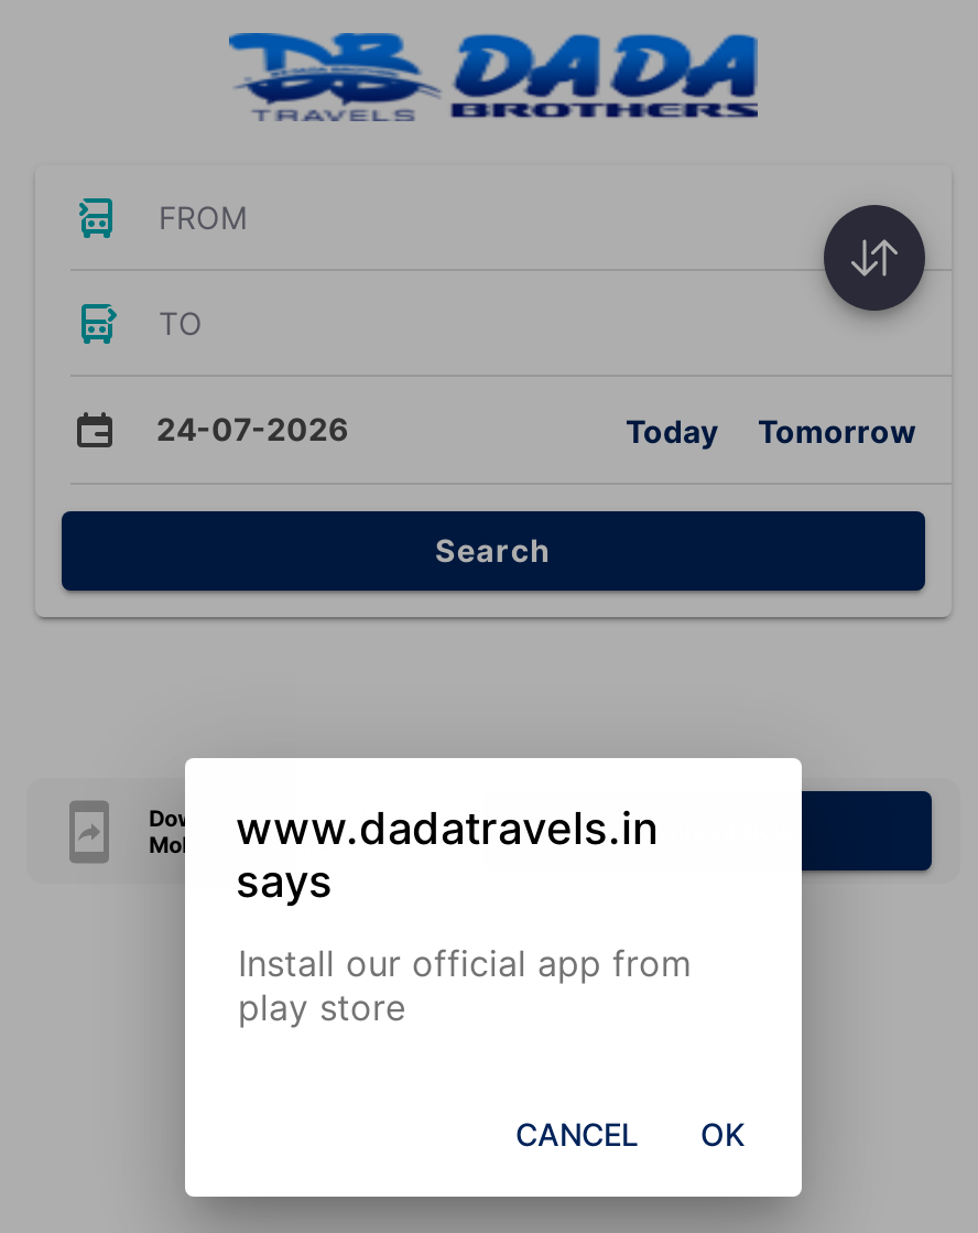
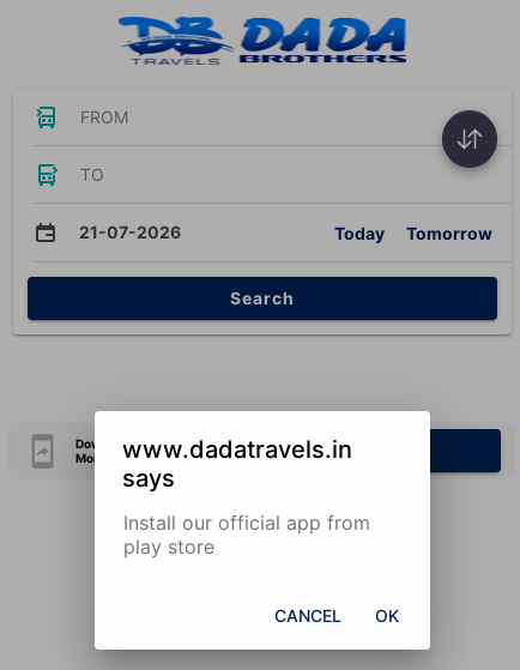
[156,410,348,447] 24-07-2026 -> [79,222,181,242] 21-07-2026

